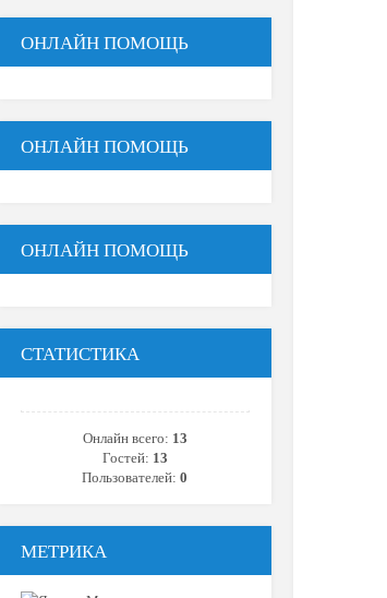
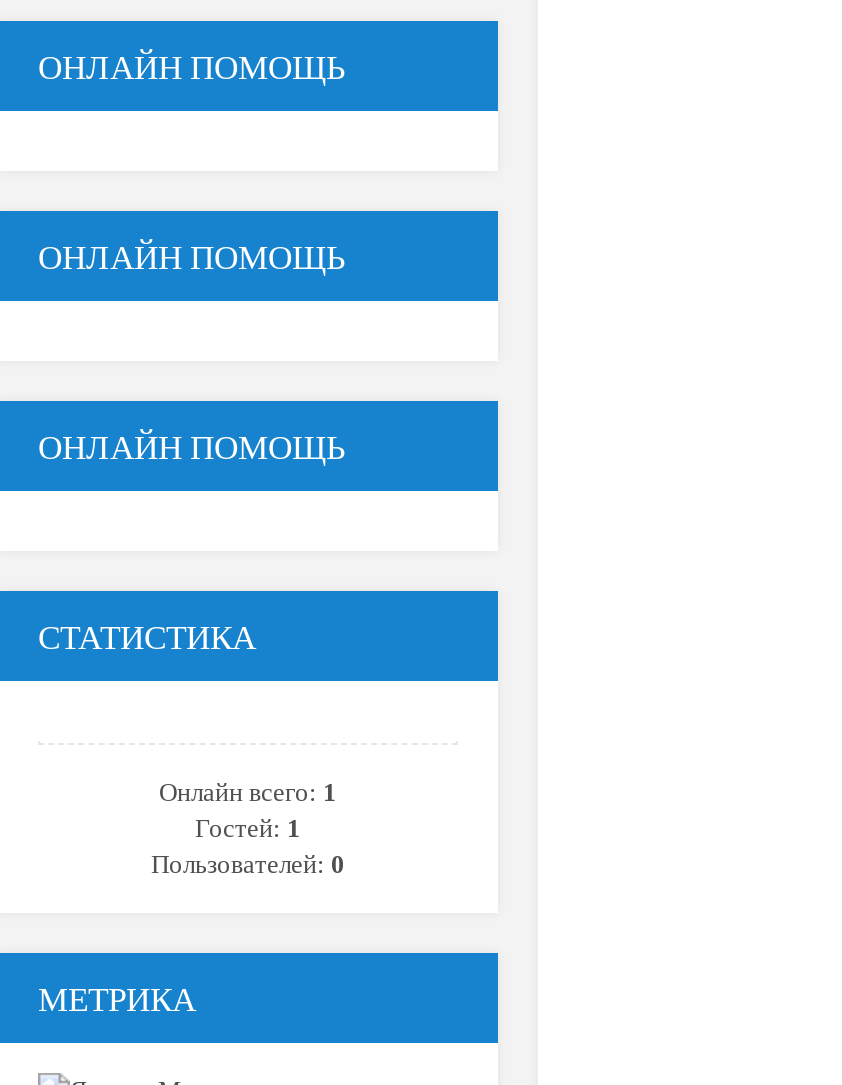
[83,430,188,446] Онлайн всего: 13 -> [159,777,337,807] Онлайн всего: 1
[102,450,168,466] Гостей: 13 -> [195,813,301,843] Гостей: 1

